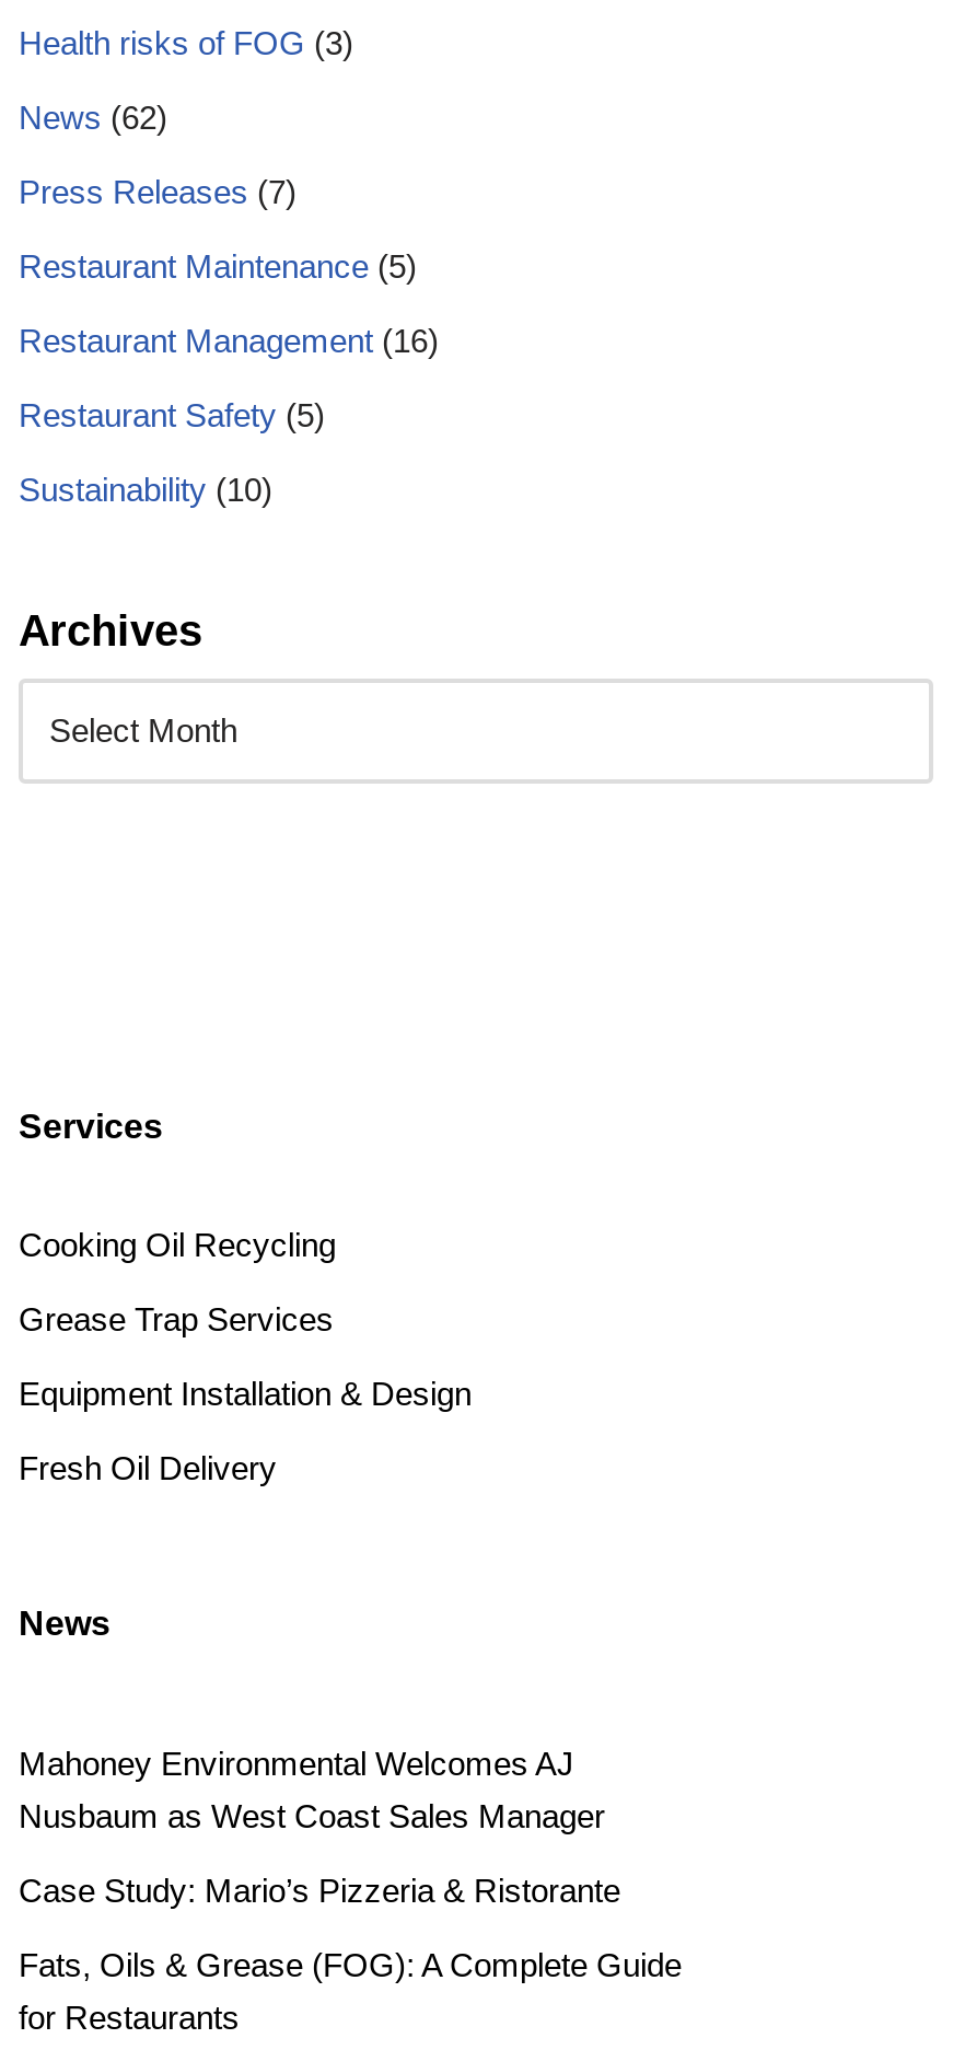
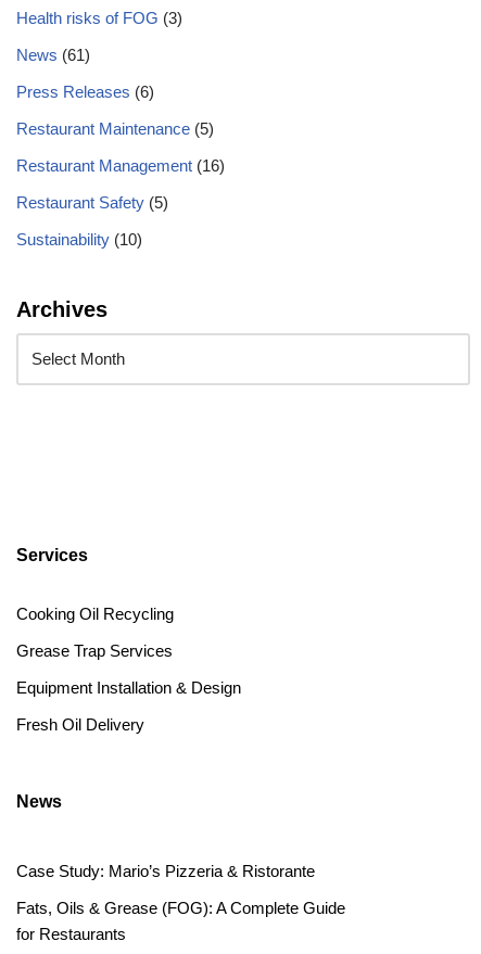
[19,99,167,136] News (62) -> [16,46,90,64] News (61)
[19,173,297,210] Press Releases (7) -> [16,82,154,101] Press Releases (6)
[19,1745,605,1834] Mahoney Environmental Welcomes AJ | Nusbaum as West Coast Sales Manager -> none

